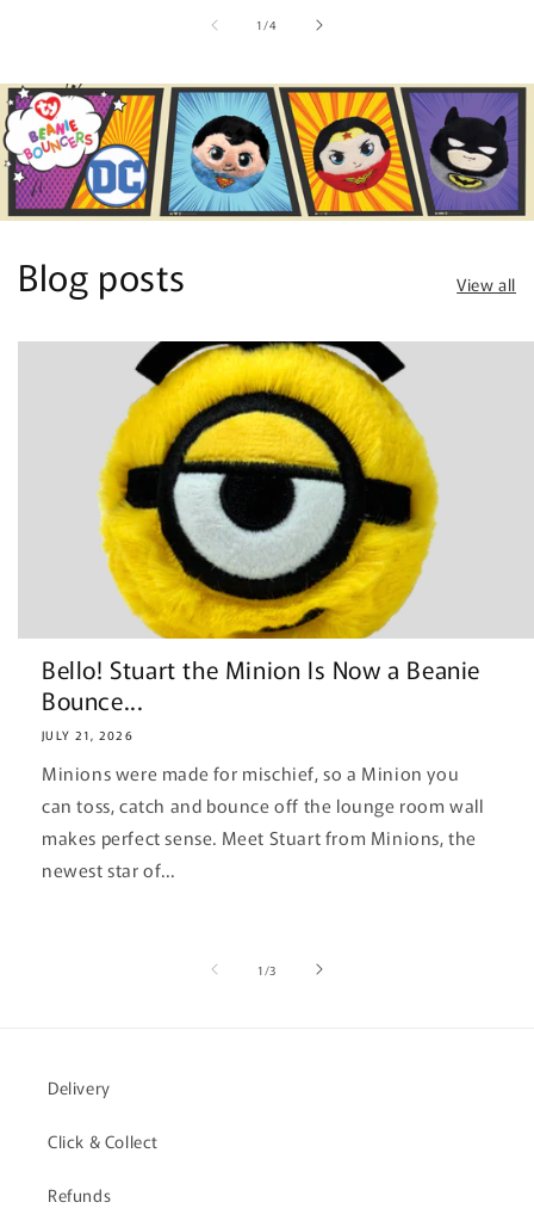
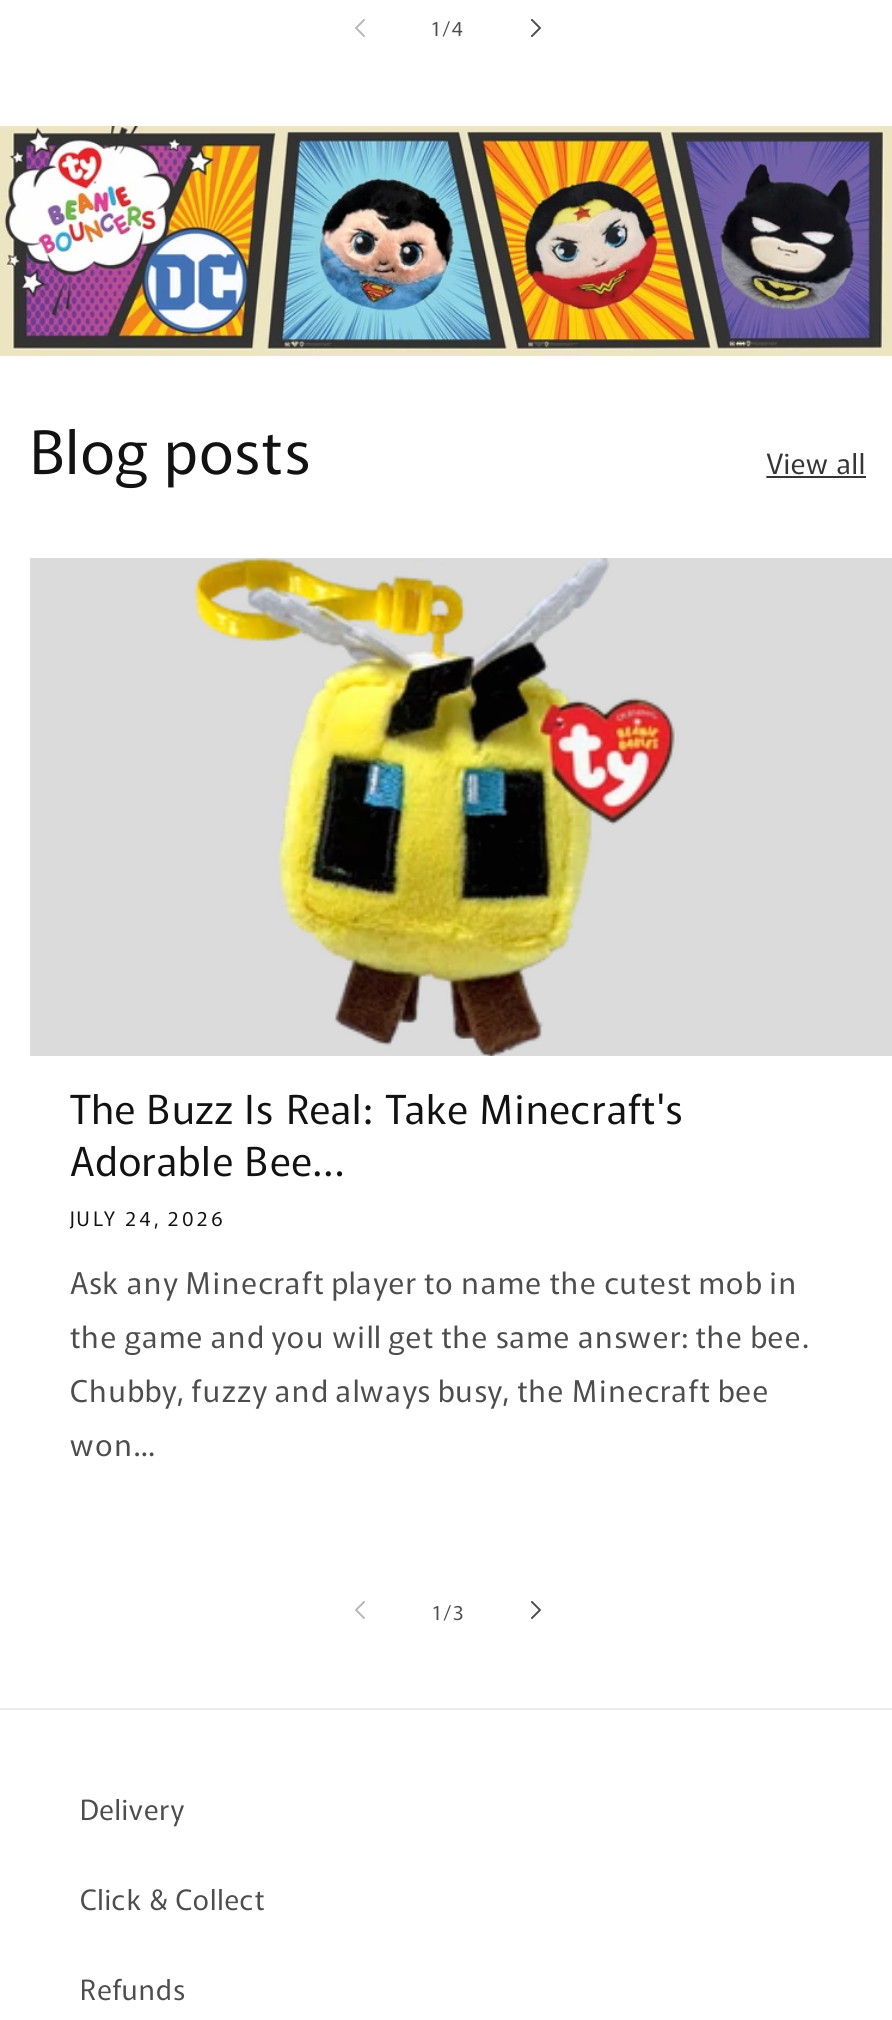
[42,340,480,744] [image] | Bello! Stuart the Minion Is Now a Beanie | Bounce... | JULY 21, 2026 -> [70,558,736,1232] [image] | The Buzz Is Real: Take Minecraft's | Adorable Bee... | JULY 24, 2026
[42,760,483,882] Minions were made for mischief, so a Minion you | can toss, catch and bounce off the lounge room wall | makes perfect sense. Meet Stuart from Minions, the | newest star of... -> [70,1260,809,1464] Ask any Minecraft player to name the cutest mob in | the game and you will get the same answer: the bee. | Chubby, fuzzy and always busy, the Minecraft bee | won...

